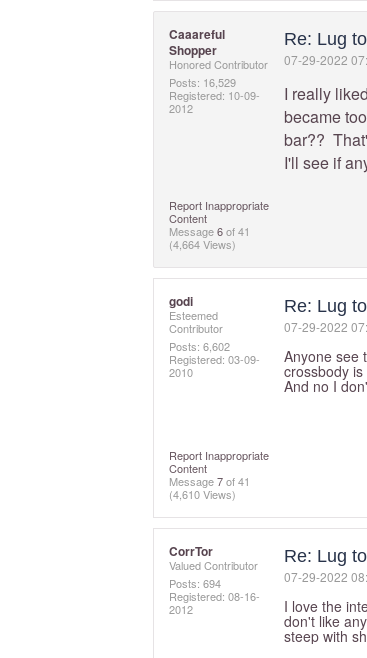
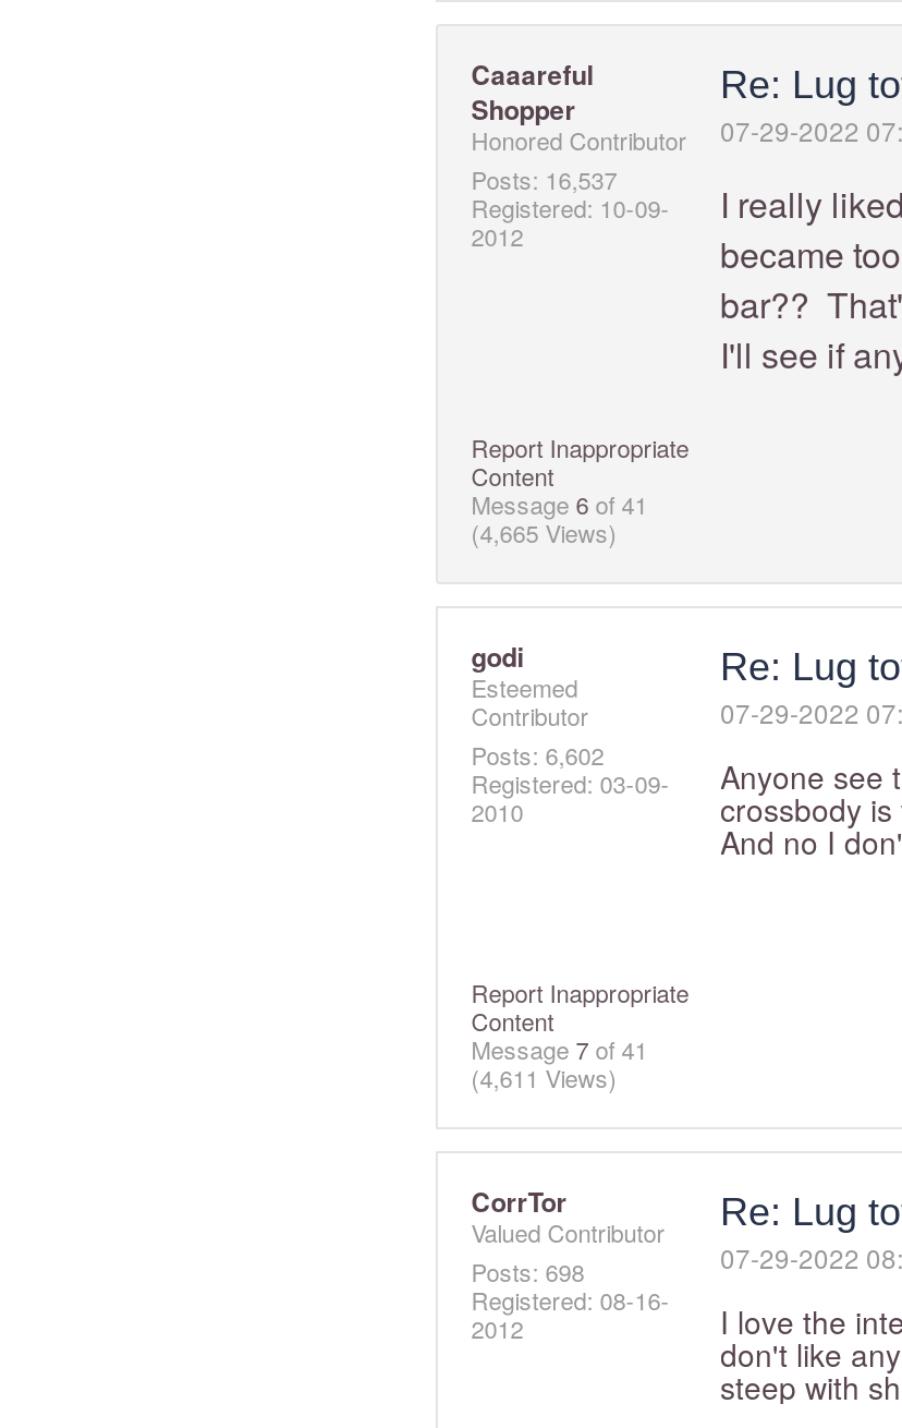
[169,74,236,90] Posts: 16,529 -> [471,161,617,196] Posts: 16,537
[169,236,236,252] (4,664 Views) -> [471,515,617,549] (4,665 Views)
[169,486,236,502] (4,610 Views) -> [471,1060,617,1094] (4,611 Views)
[169,575,221,591] Posts: 694 -> [471,1254,584,1288] Posts: 698

